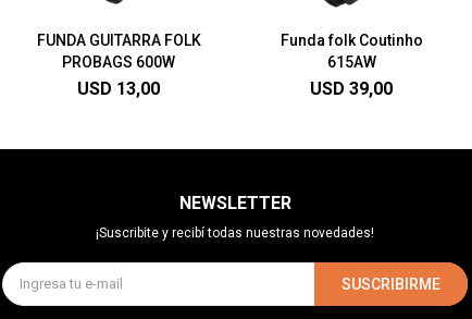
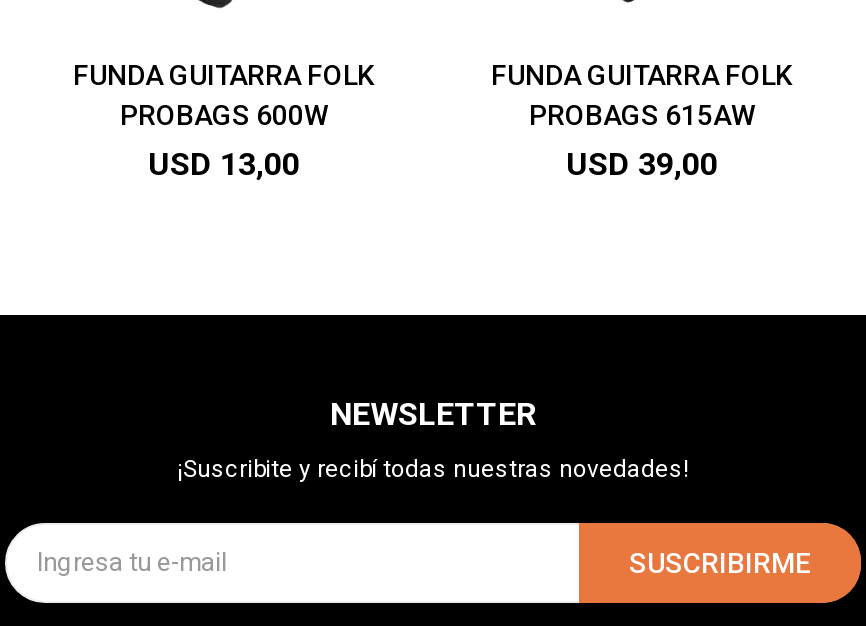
[280,31,423,71] Funda folk Coutinho | 615AW -> [491,58,793,130] FUNDA GUITARRA FOLK | PROBAGS 615AW

